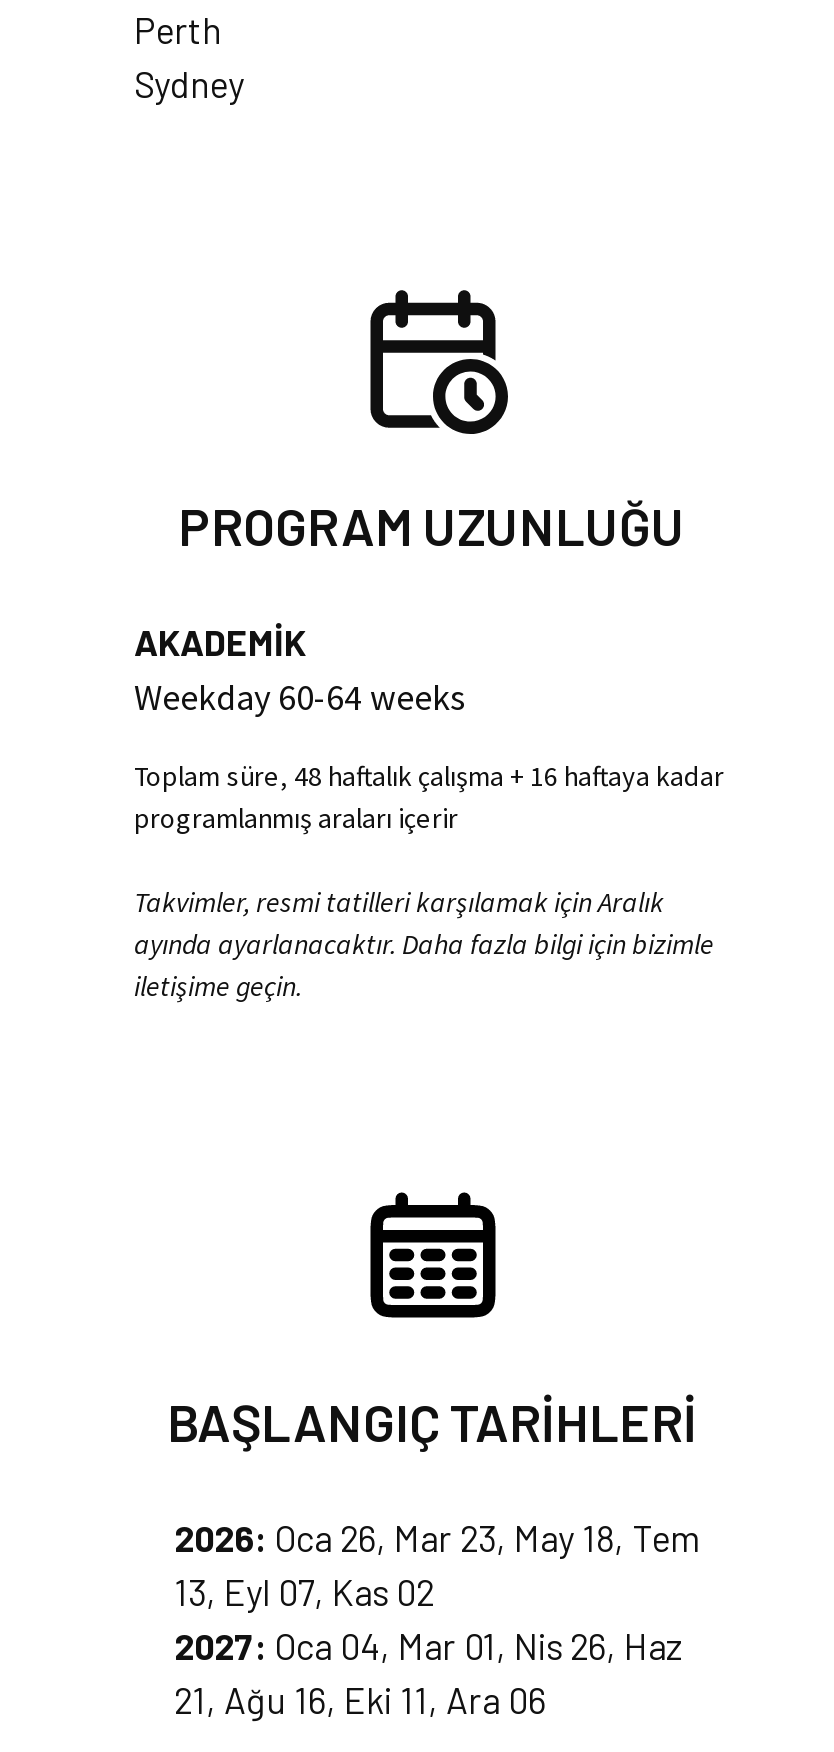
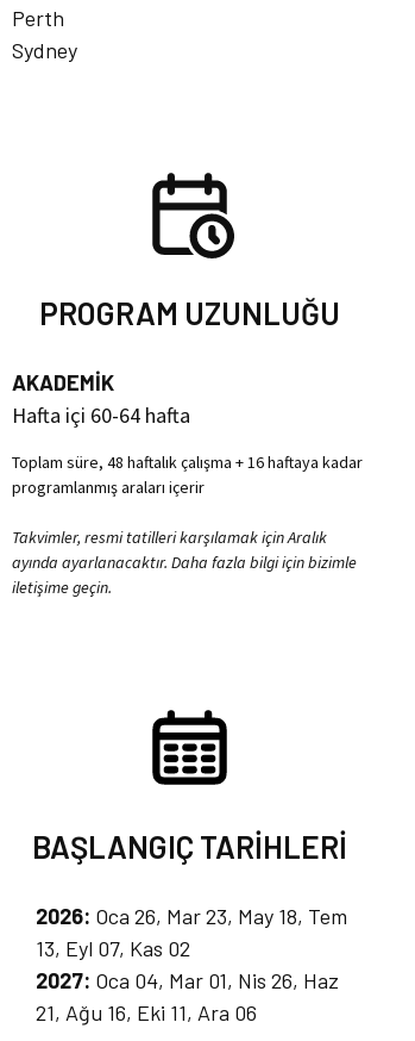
[134,674,466,720] Weekday 60-64 weeks -> [12,401,190,429] Hafta içi 60-64 hafta

